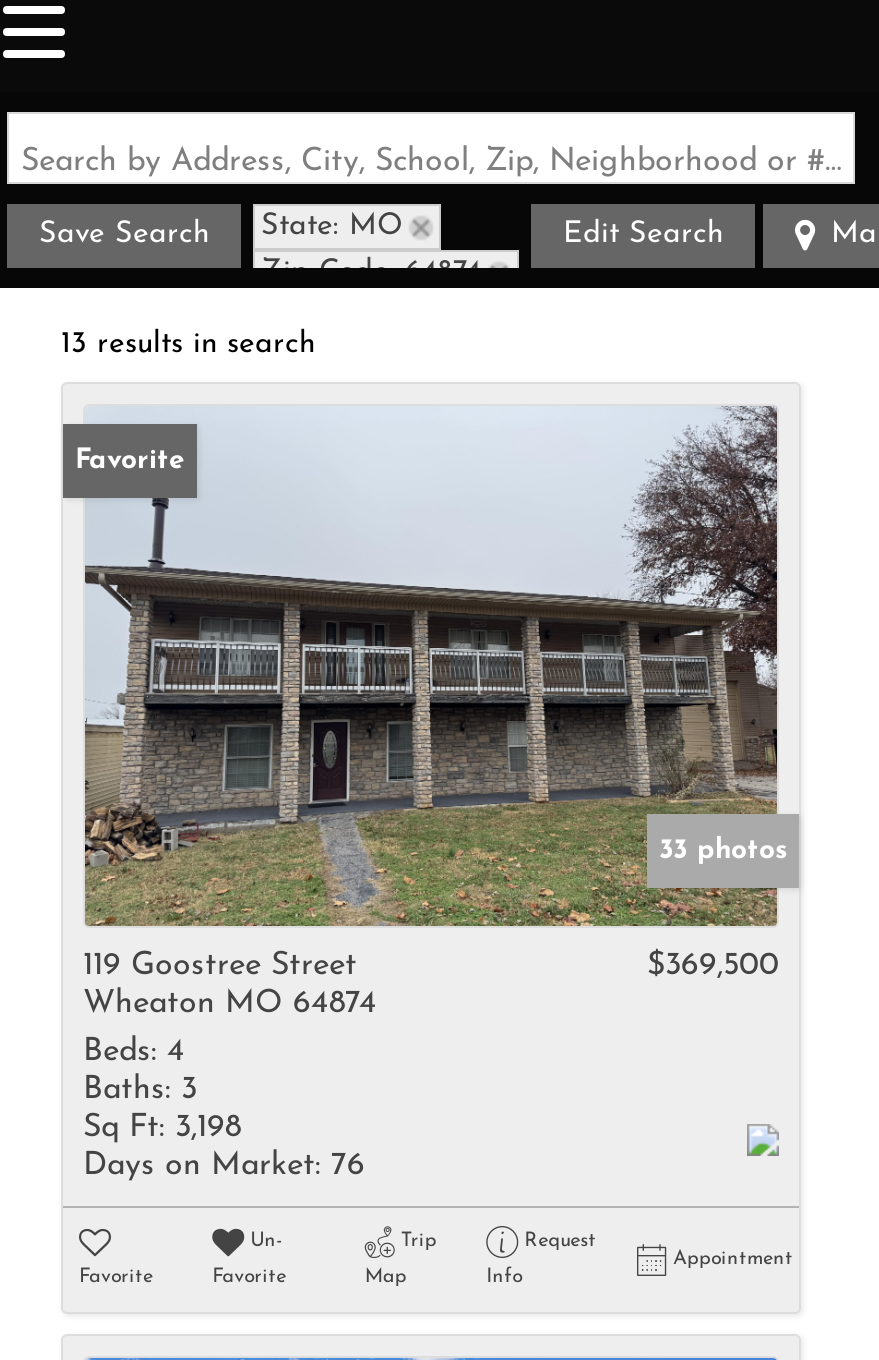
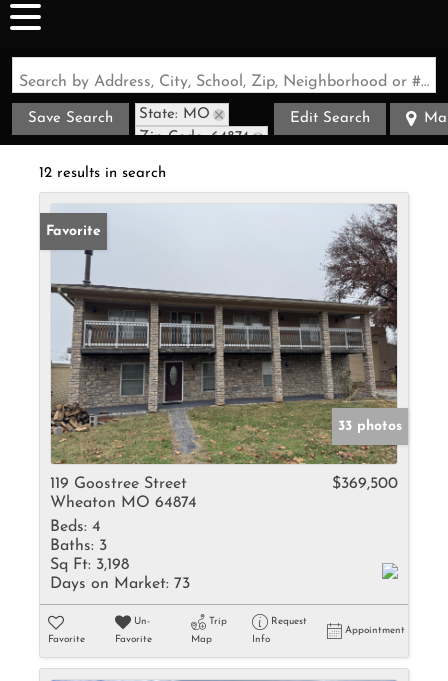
[61,330,315,360] 13 results in search -> [39,166,166,181] 12 results in search
[83,1150,365,1182] Days on Market: 76 -> [50,576,190,592] Days on Market: 73

